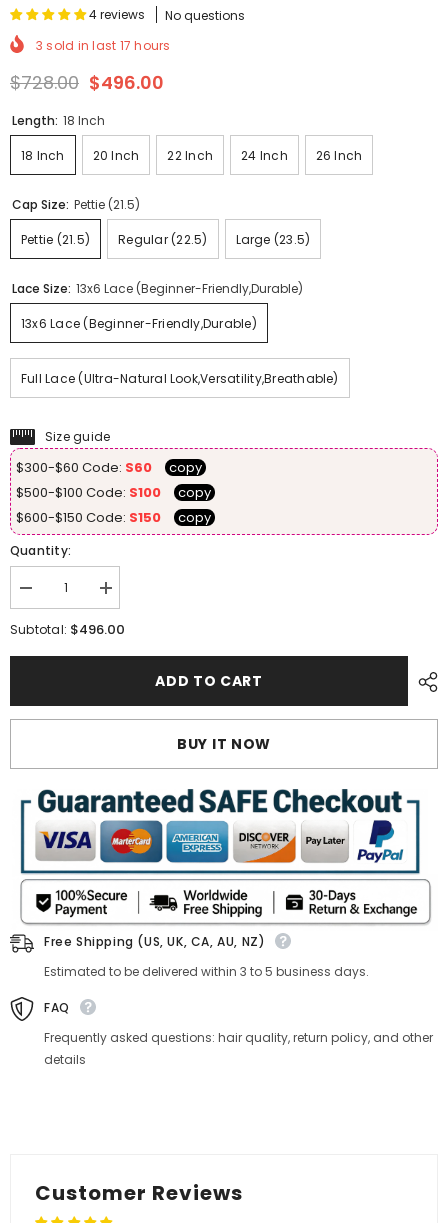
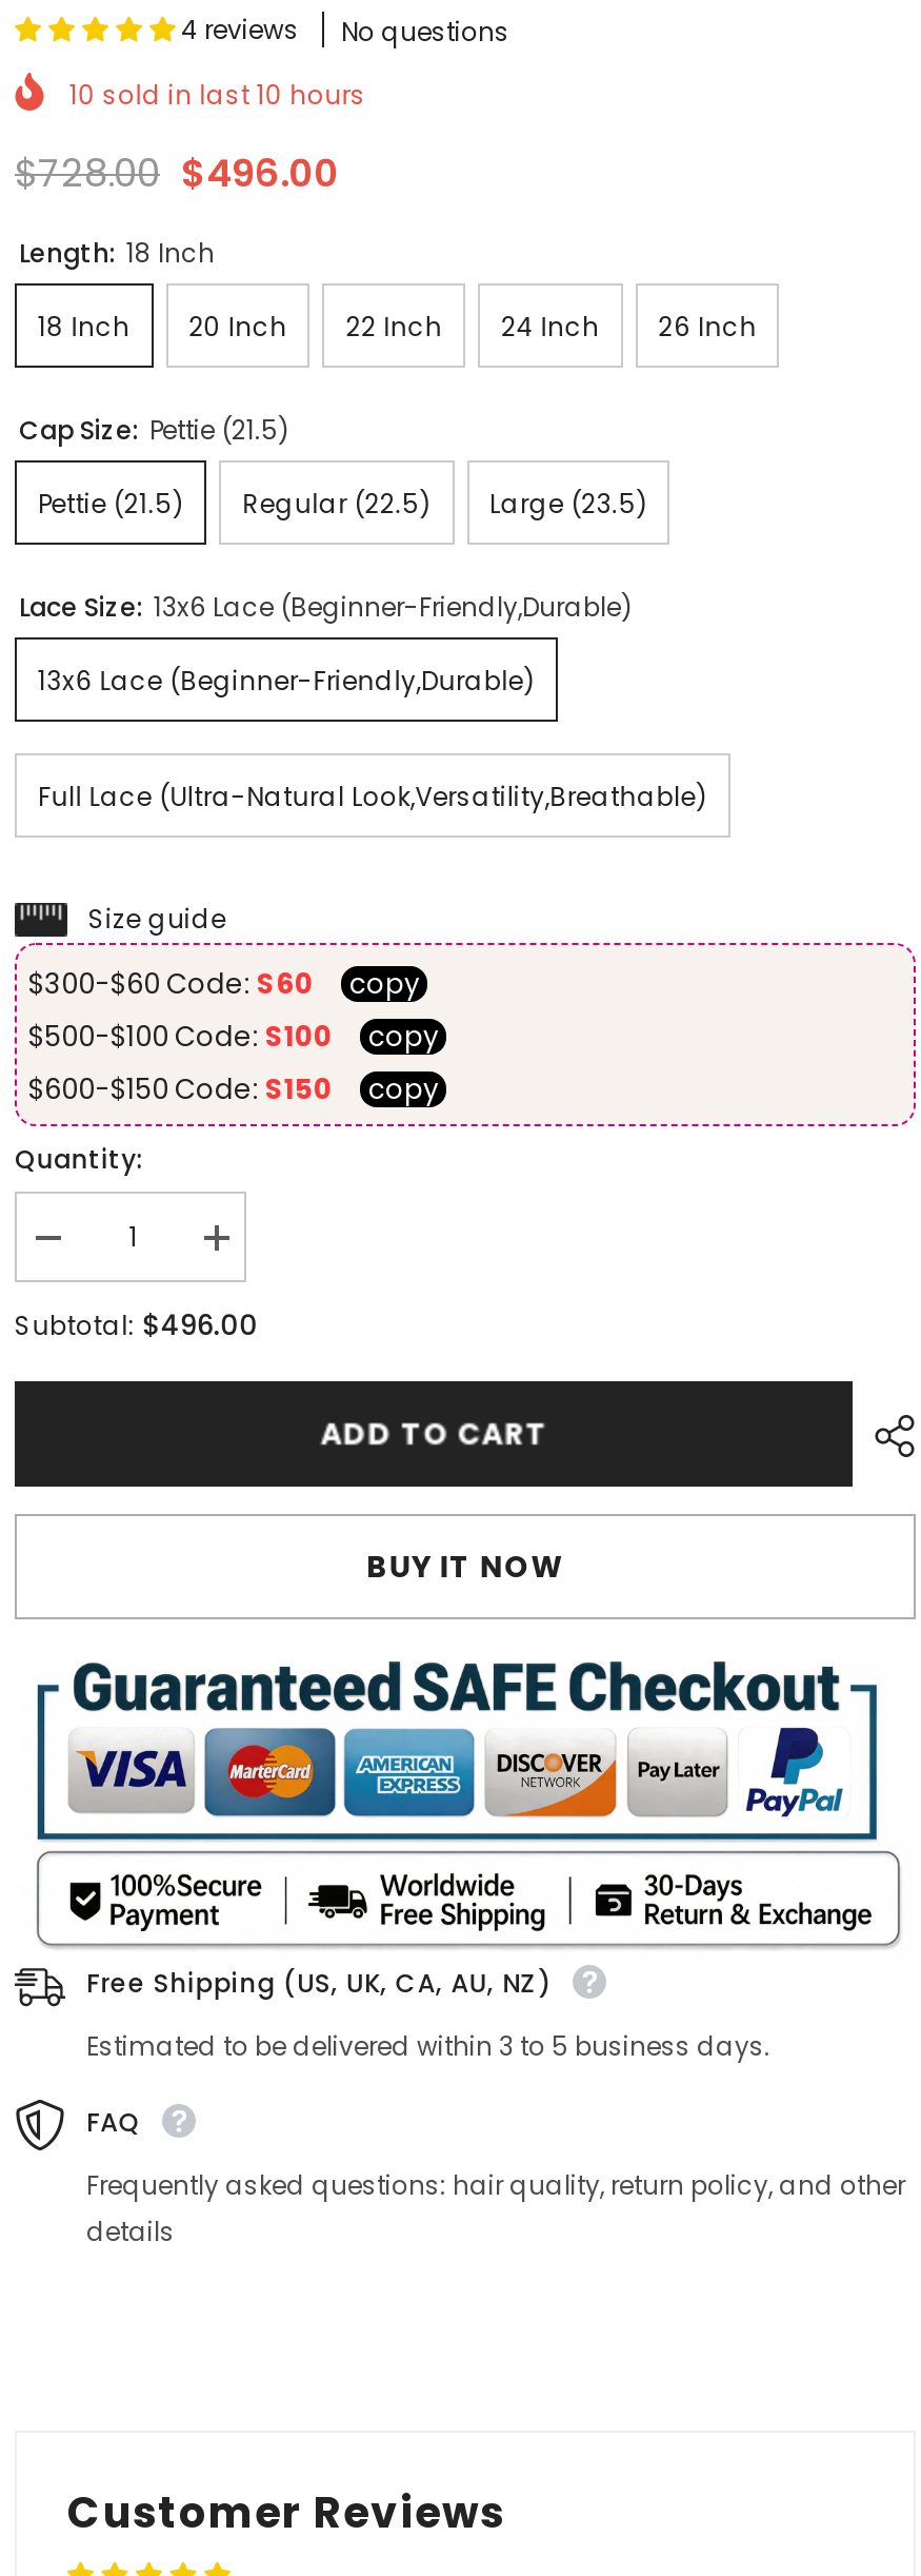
[36,37,171,54] 3 sold in last 17 hours -> [69,77,366,113] 10 sold in last 10 hours

